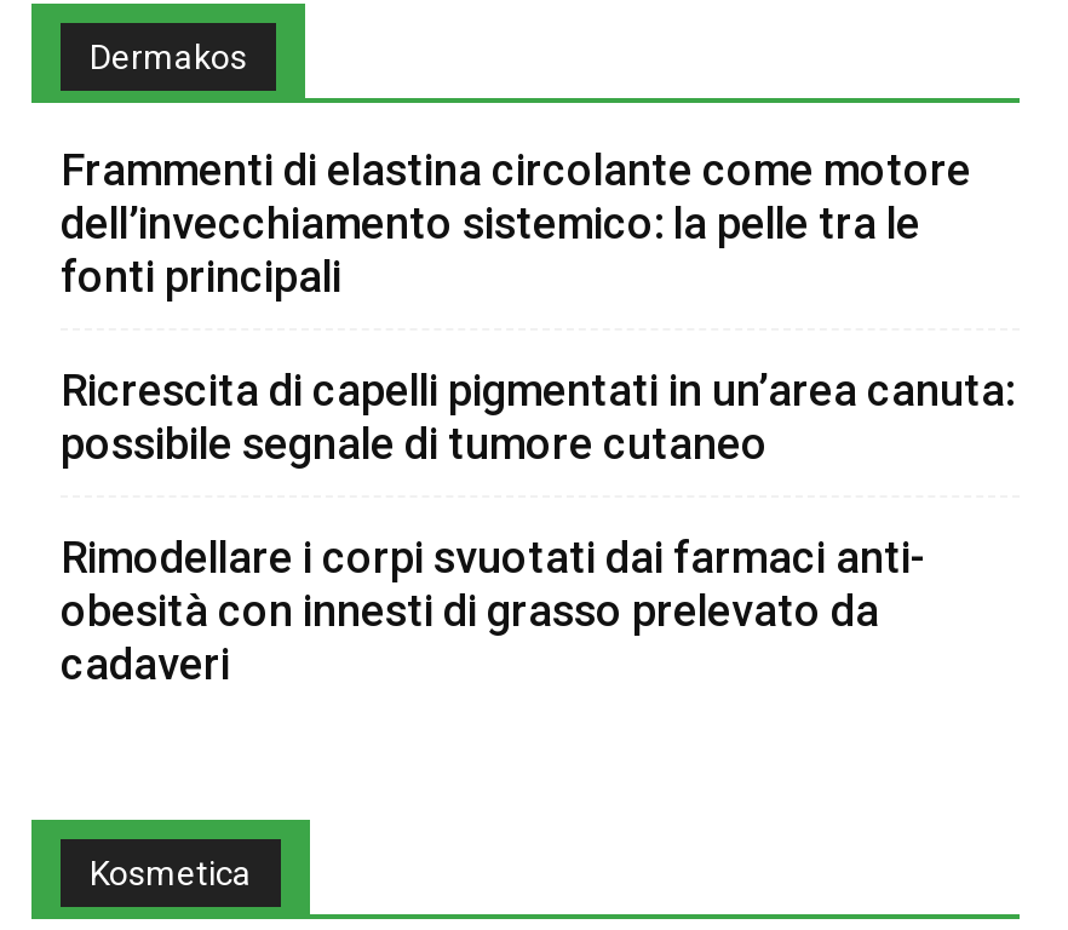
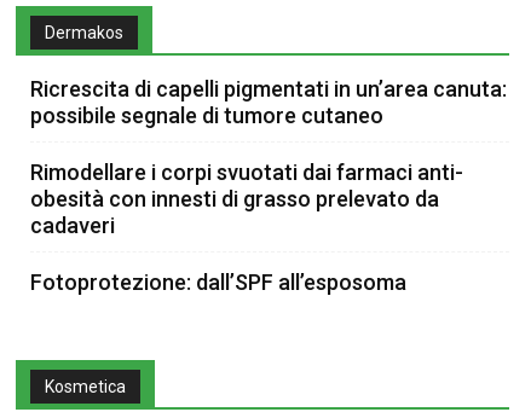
[61,143,971,301] Frammenti di elastina circolante come motore | dell’invecchiamento sistemico: la pelle tra le | fonti principali -> none
moved [61,364,1015,688] -> [30,76,507,238]: Ricrescita di capelli pigmentati in un’area canuta: | possibile segnale di tumore cutaneo | Rimodellare i corpi svuotati dai farmaci anti- | obesità con innesti di grasso prelevato da | cadaveri
none -> [30,269,406,294] Fotoprotezione: dall’SPF all’esposoma

